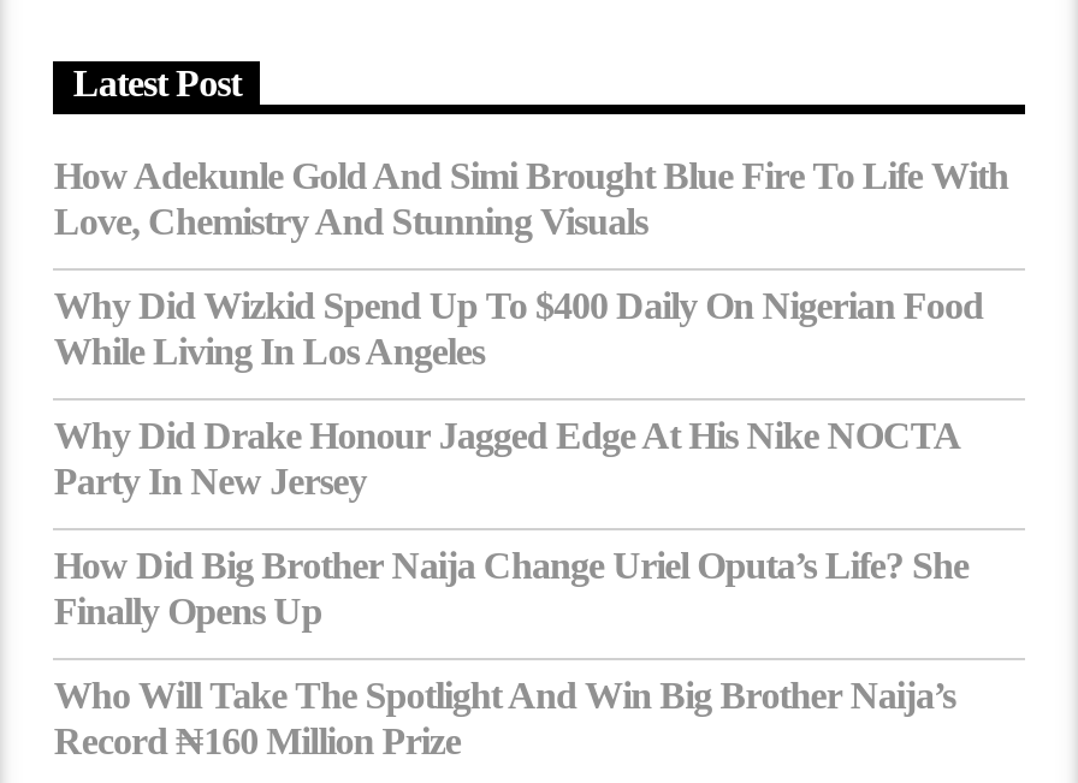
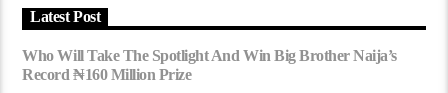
[54,156,1008,632] How Adekunle Gold And Simi Brought Blue Fire To Life With | Love, Chemistry And Stunning Visuals | Why Did Wizkid Spend Up To $400 Daily On Nigerian Food | While Living In Los Angeles | Why Did Drake Honour Jagged Edge At His Nike NOCTA | Party In New Jersey | How Did Big Brother Naija Change Uriel Oputa’s Life? She | Finally Opens Up -> none

